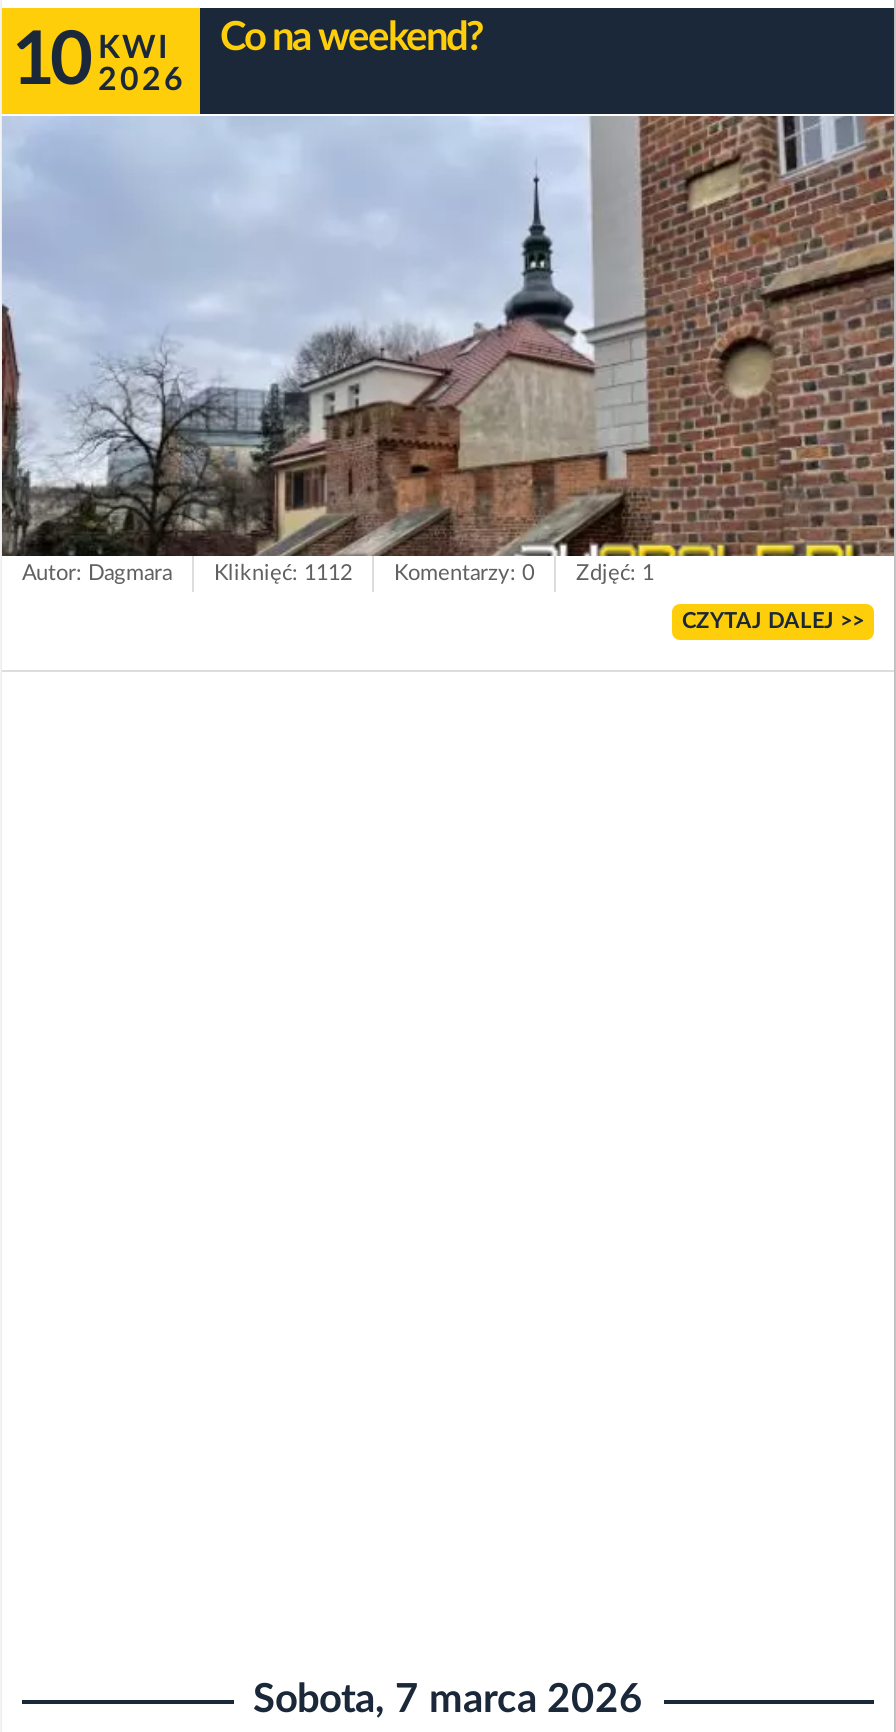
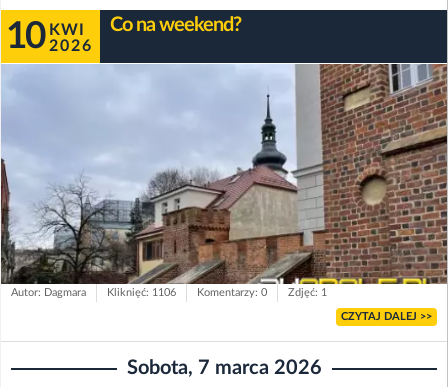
[22,562,654,584] Autor: Dagmara Kliknięć: 1112 Komentarzy: 0 Zdjęć: 1 -> [11,287,327,298] Autor: Dagmara Kliknięć: 1106 Komentarzy: 0 Zdjęć: 1

